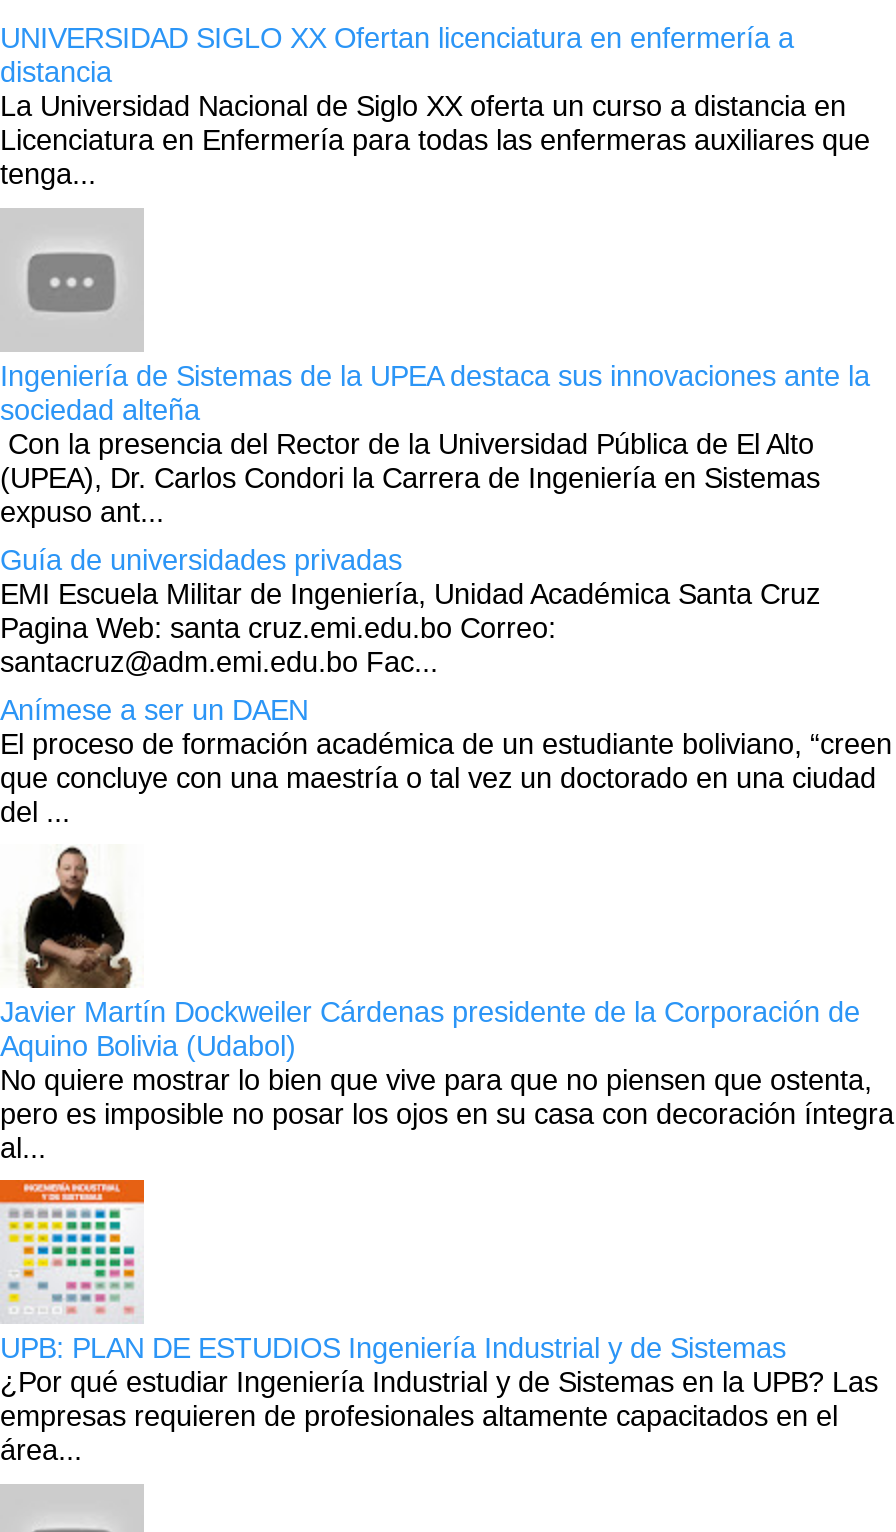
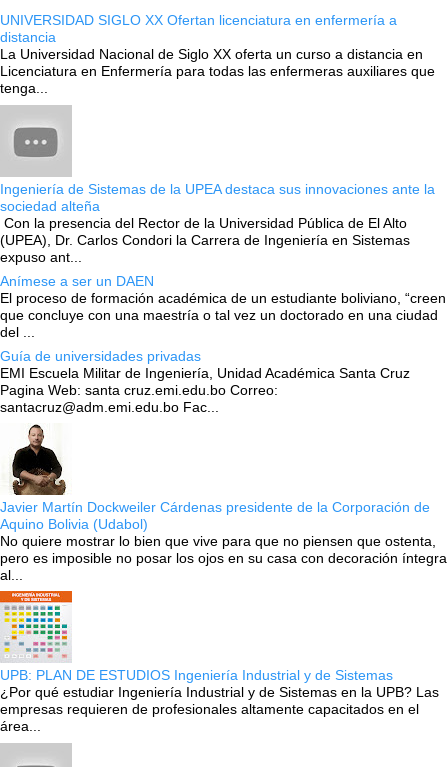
moved [0,544,820,678] -> [0,348,410,415]: Guía de universidades privadas | EMI Escuela Militar de Ingeniería, Unidad Académica Santa Cruz | Pagina Web: santa cruz.emi.edu.bo Correo: | santacruz@adm.emi.edu.bo Fac...
moved [0,694,892,828] -> [0,273,446,340]: Anímese a ser un DAEN | El proceso de formación académica de un estudiante boliviano, “creen | que concluye con una maestría o tal vez un doctorado en una ciudad | del ...

